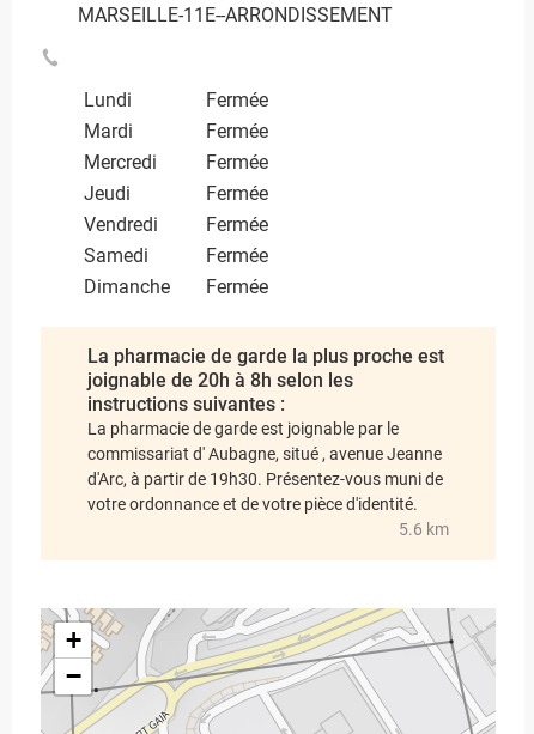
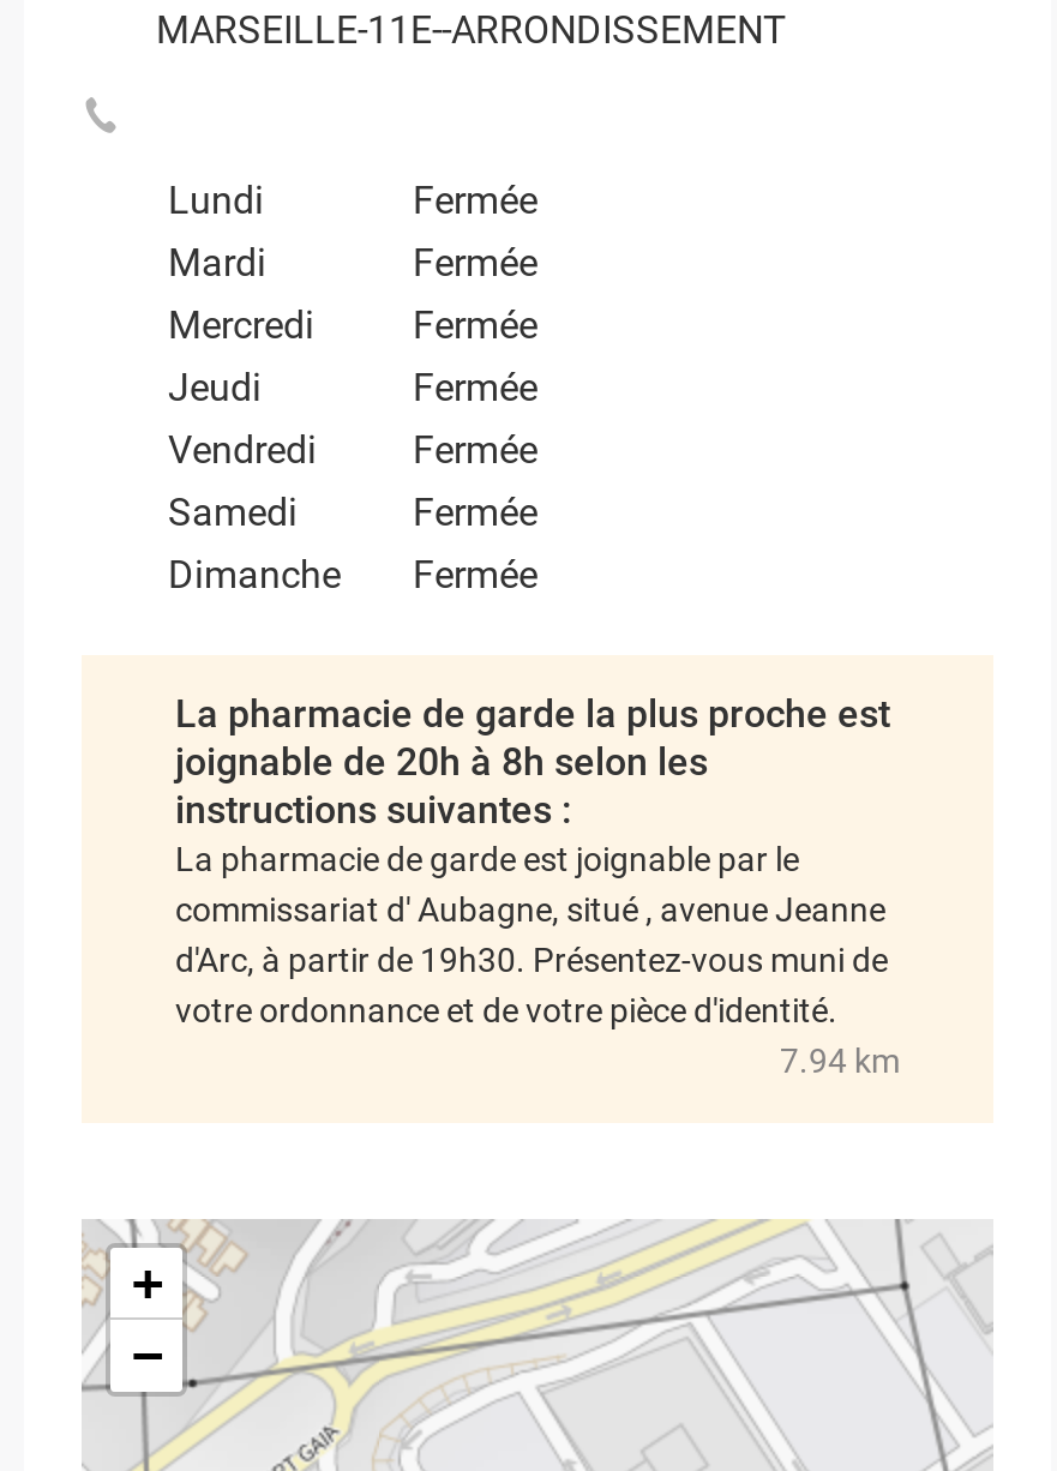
[399,520,449,539] 5.6 km -> [780,1041,900,1080] 7.94 km

